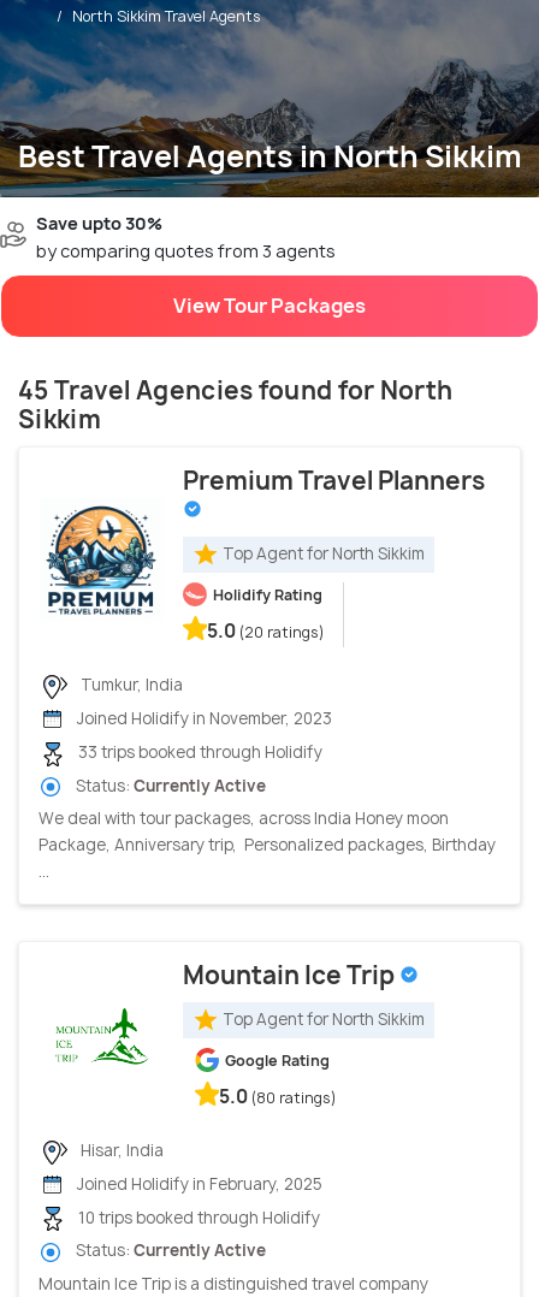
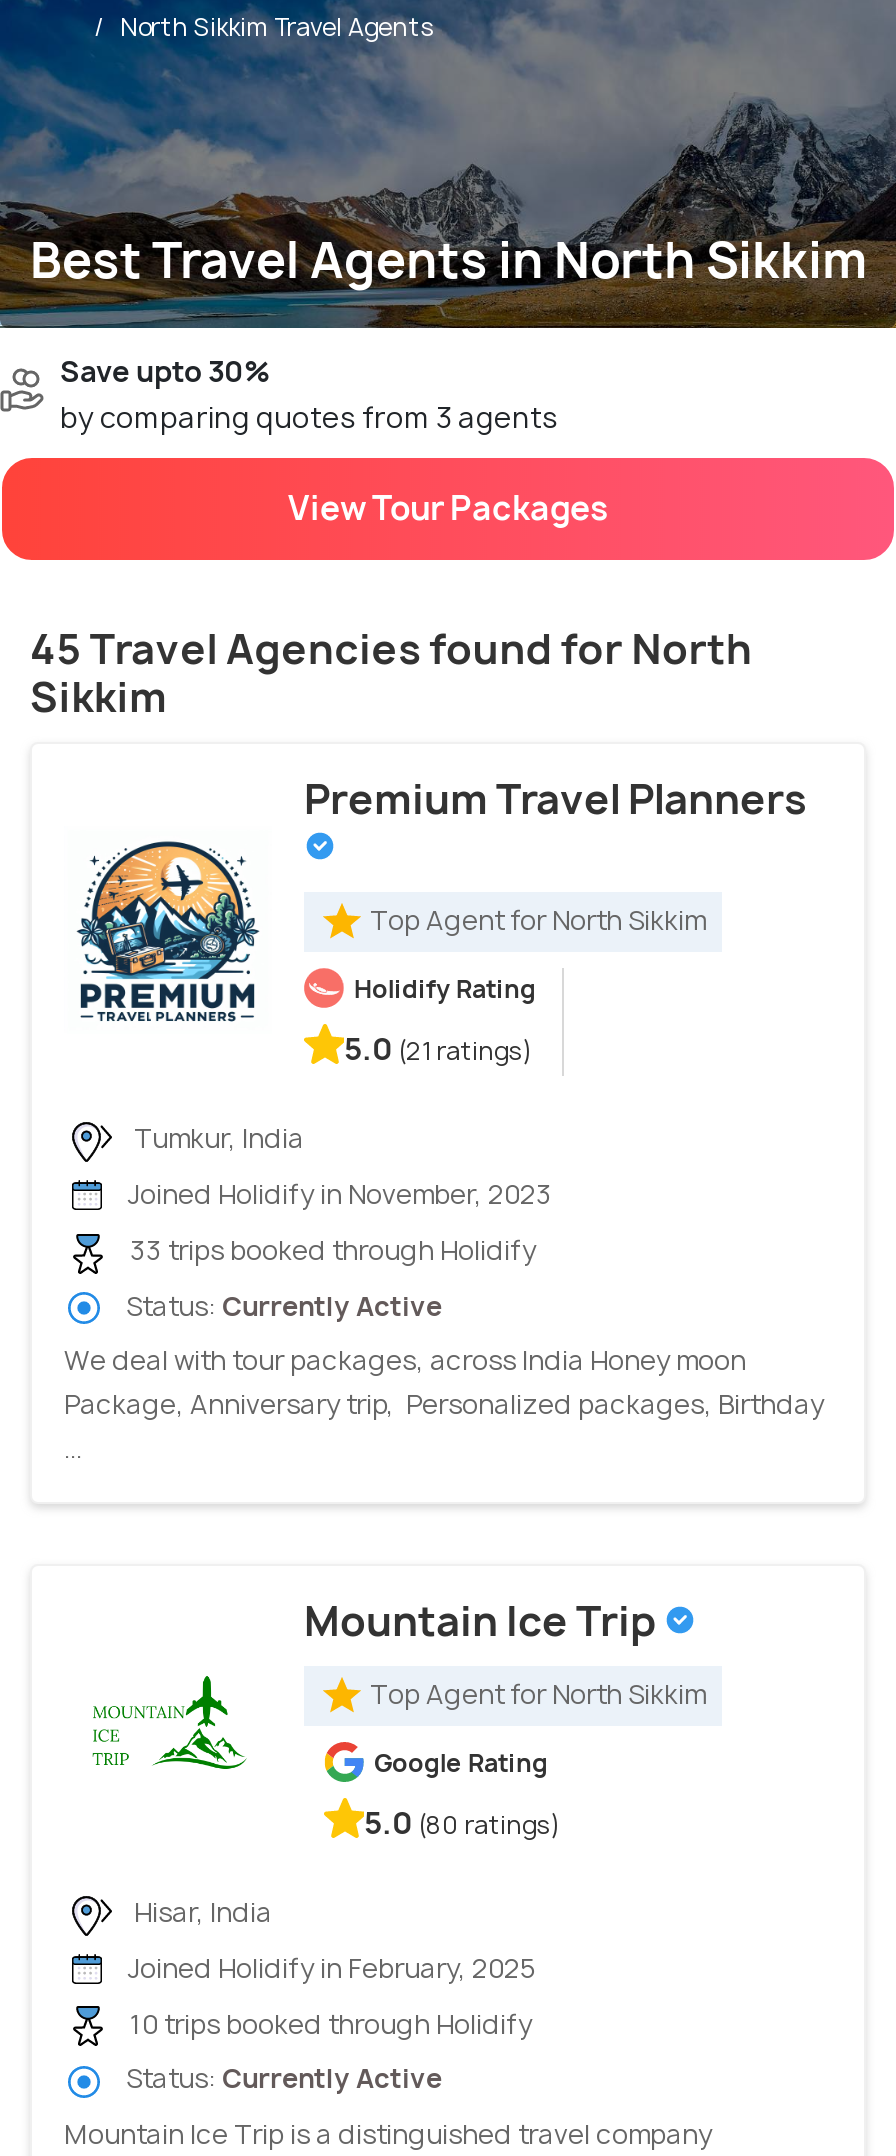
[207,618,325,644] 5.0 (20 ratings) -> [344,1028,532,1070] 5.0 (21 ratings)

